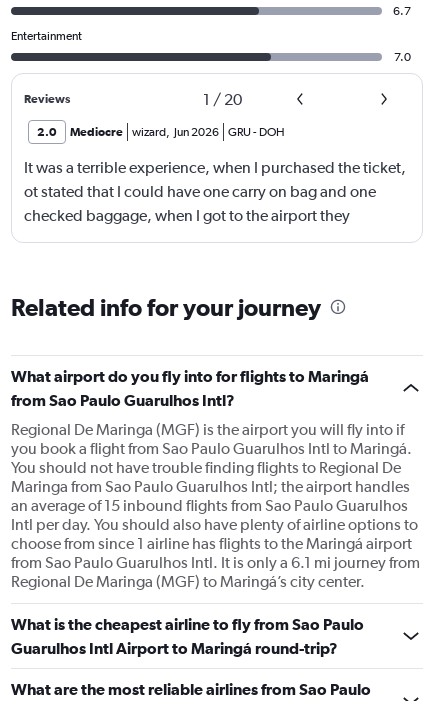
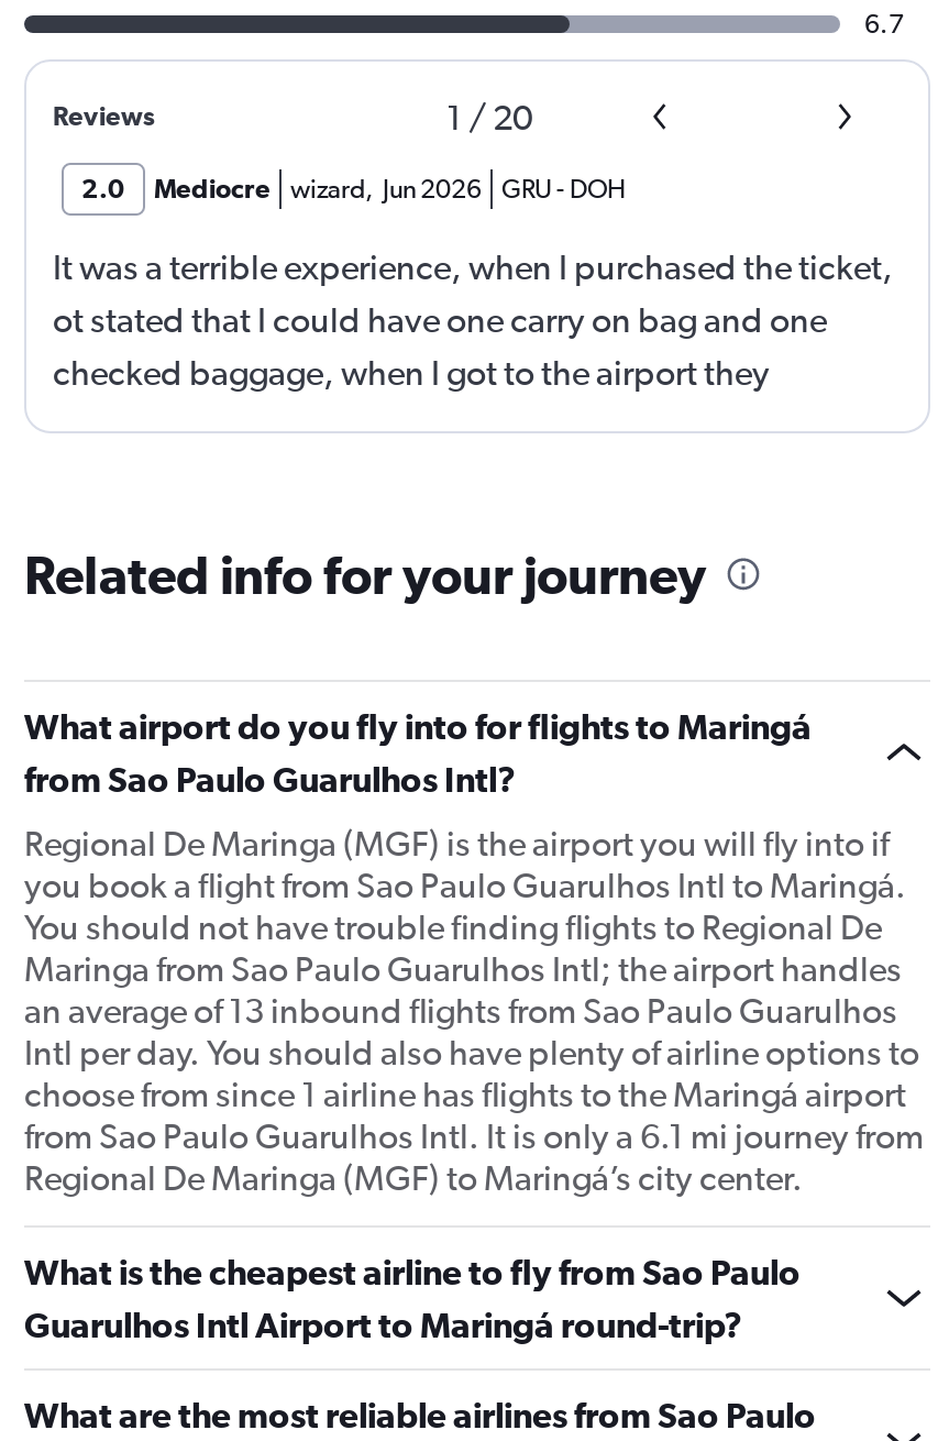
[11,29,411,64] Entertainment | 7.0 -> none
[11,496,408,515] an average of 15 inbound flights from Sao Paulo Guarulhos -> [24,990,897,1032] an average of 13 inbound flights from Sao Paulo Guarulhos

